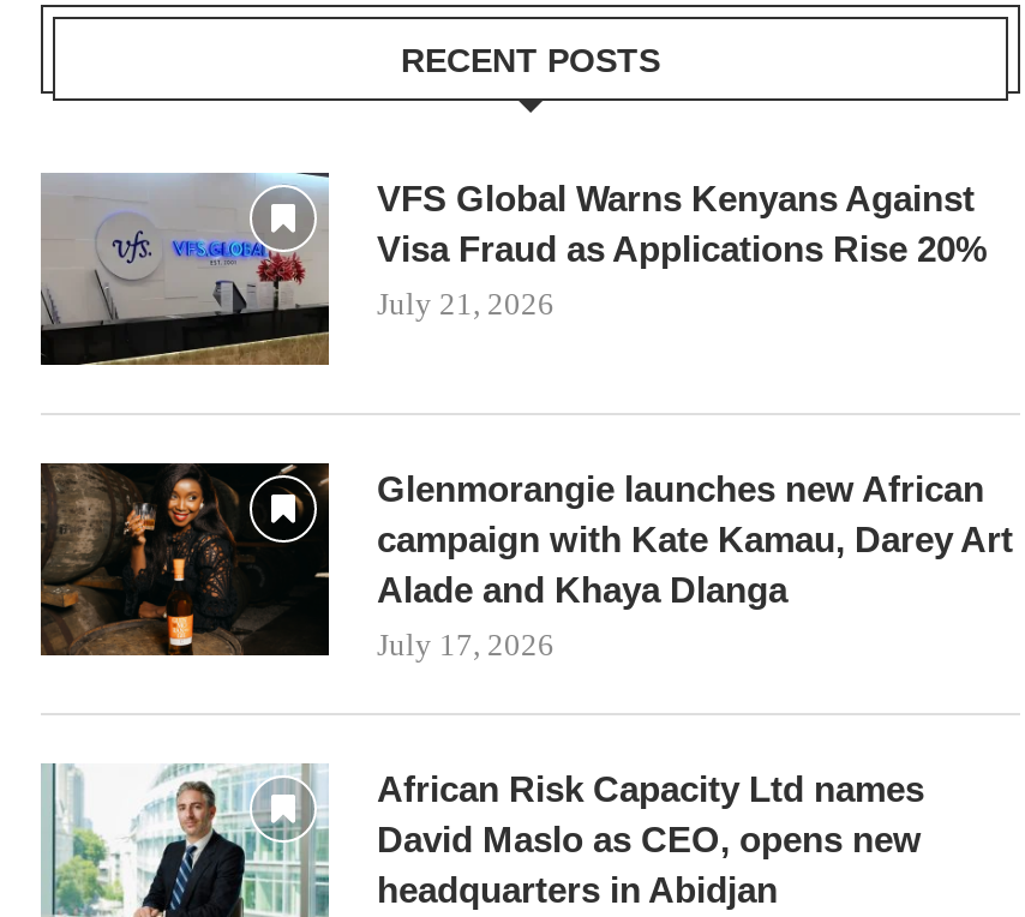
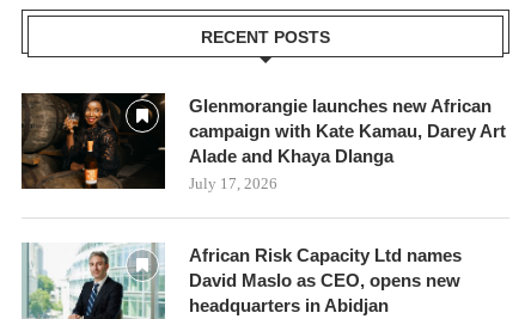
[41,170,987,367] [image] | VFS Global Warns Kenyans Against | Visa Fraud as Applications Rise 20% | July 21, 2026 -> none

